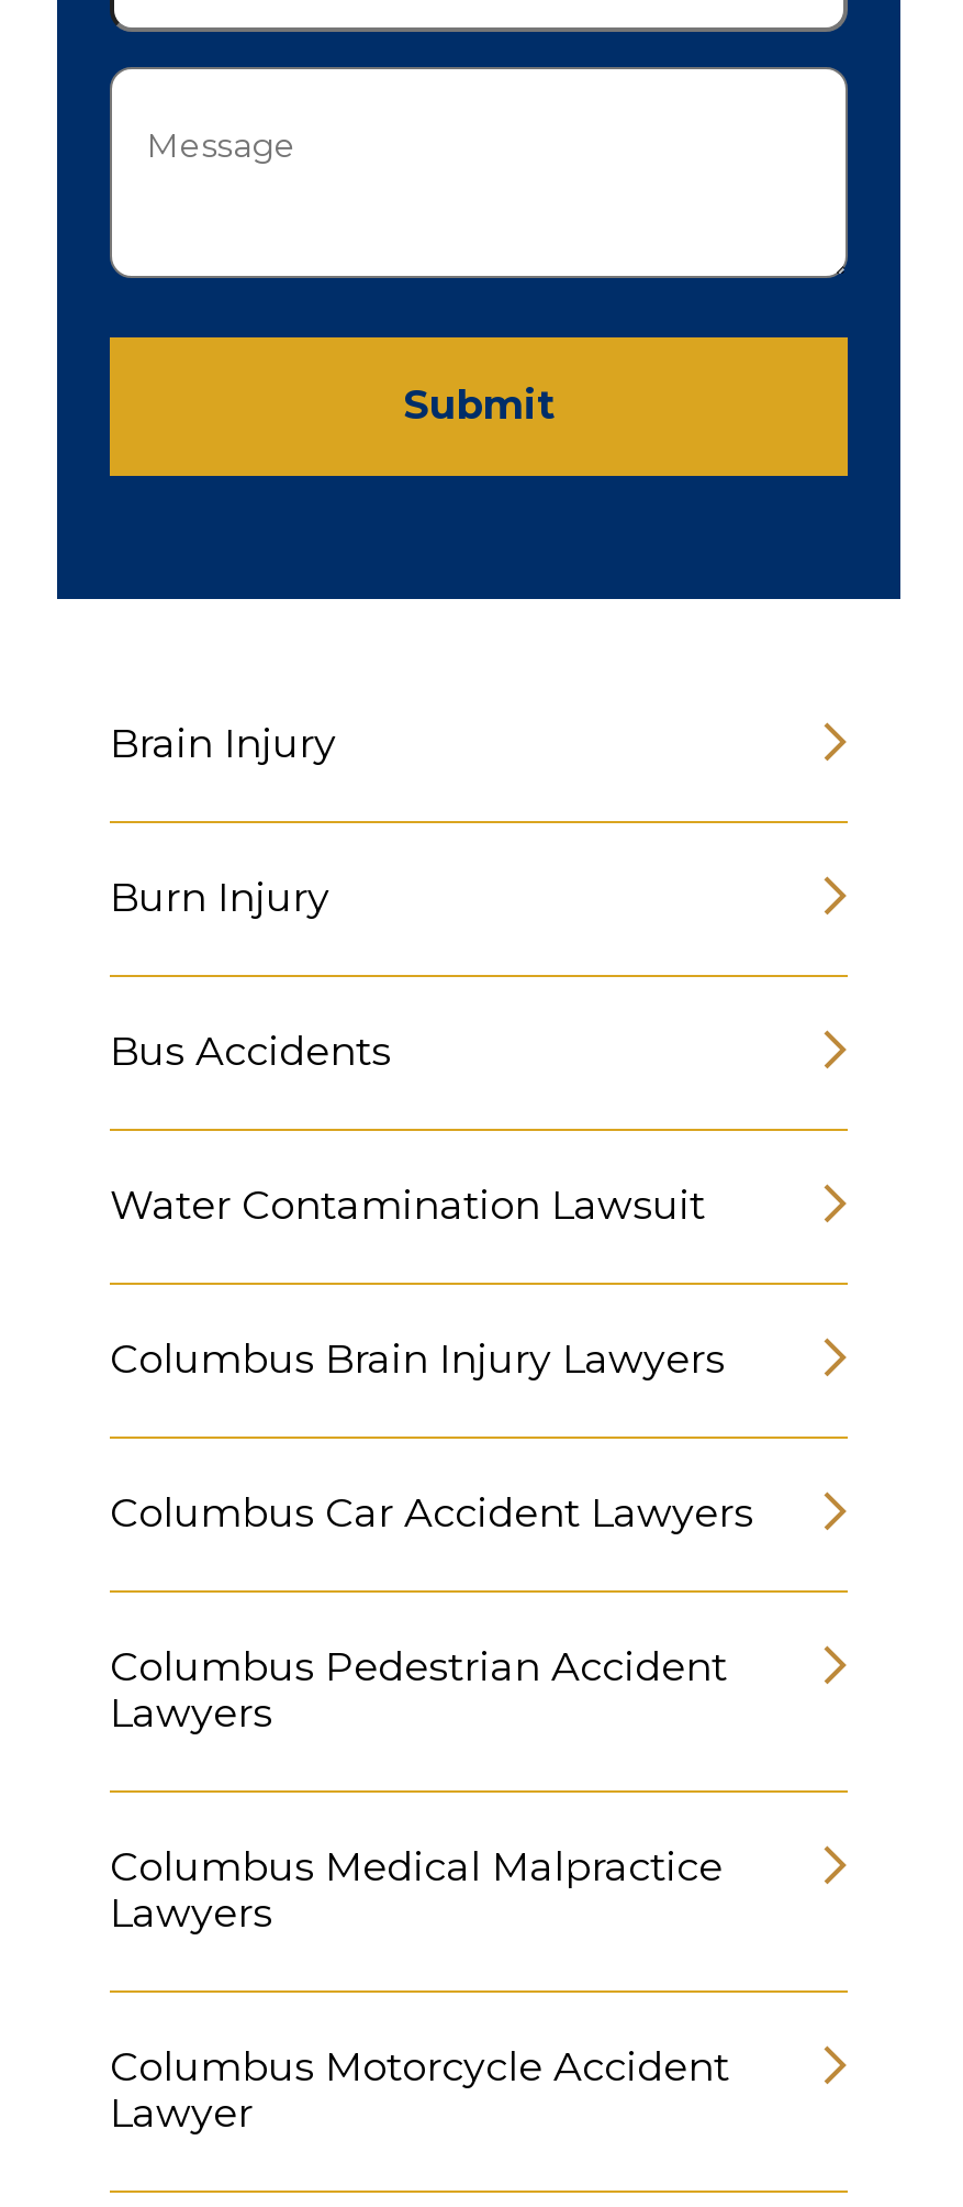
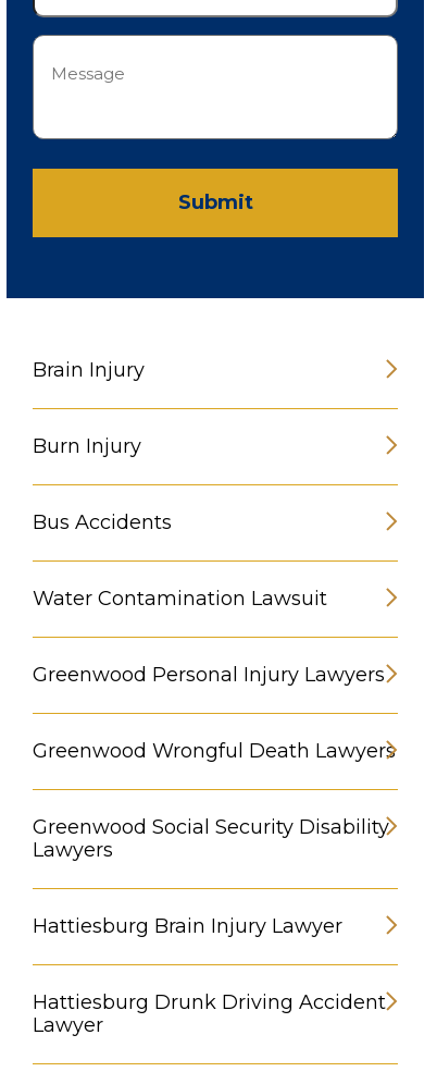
[110,1336,725,1385] Columbus Brain Injury Lawyers -> [33,663,385,687] Greenwood Personal Injury Lawyers
[110,1490,753,1539] Columbus Car Accident Lawyers -> [33,739,396,763] Greenwood Wrongful Death Lawyers
[110,1644,727,1692] Columbus Pedestrian Accident -> [33,816,389,840] Greenwood Social Security Disability
[110,1844,723,1939] Columbus Medical Malpractice | Lawyers -> [33,915,342,939] Hattiesburg Brain Injury Lawyer
[110,2044,729,2092] Columbus Motorcycle Accident -> [33,991,386,1015] Hattiesburg Drunk Driving Accident

